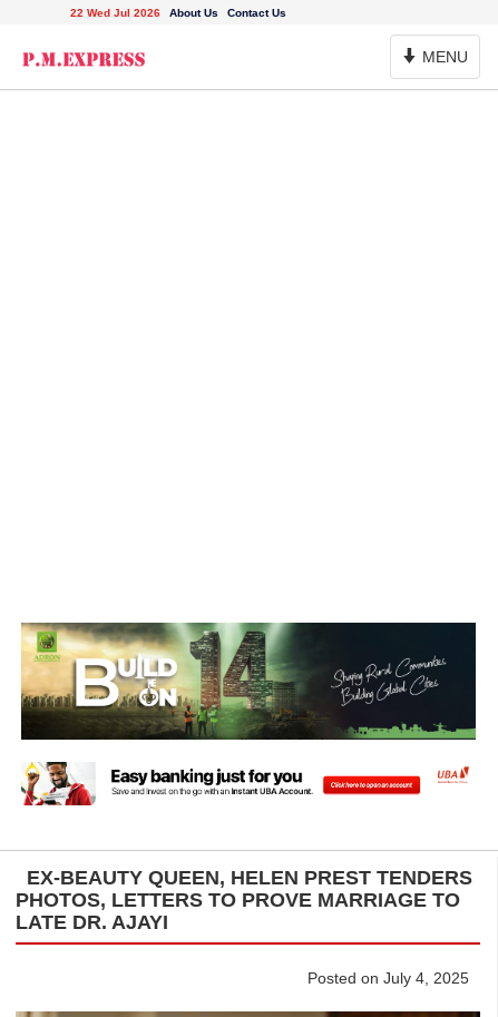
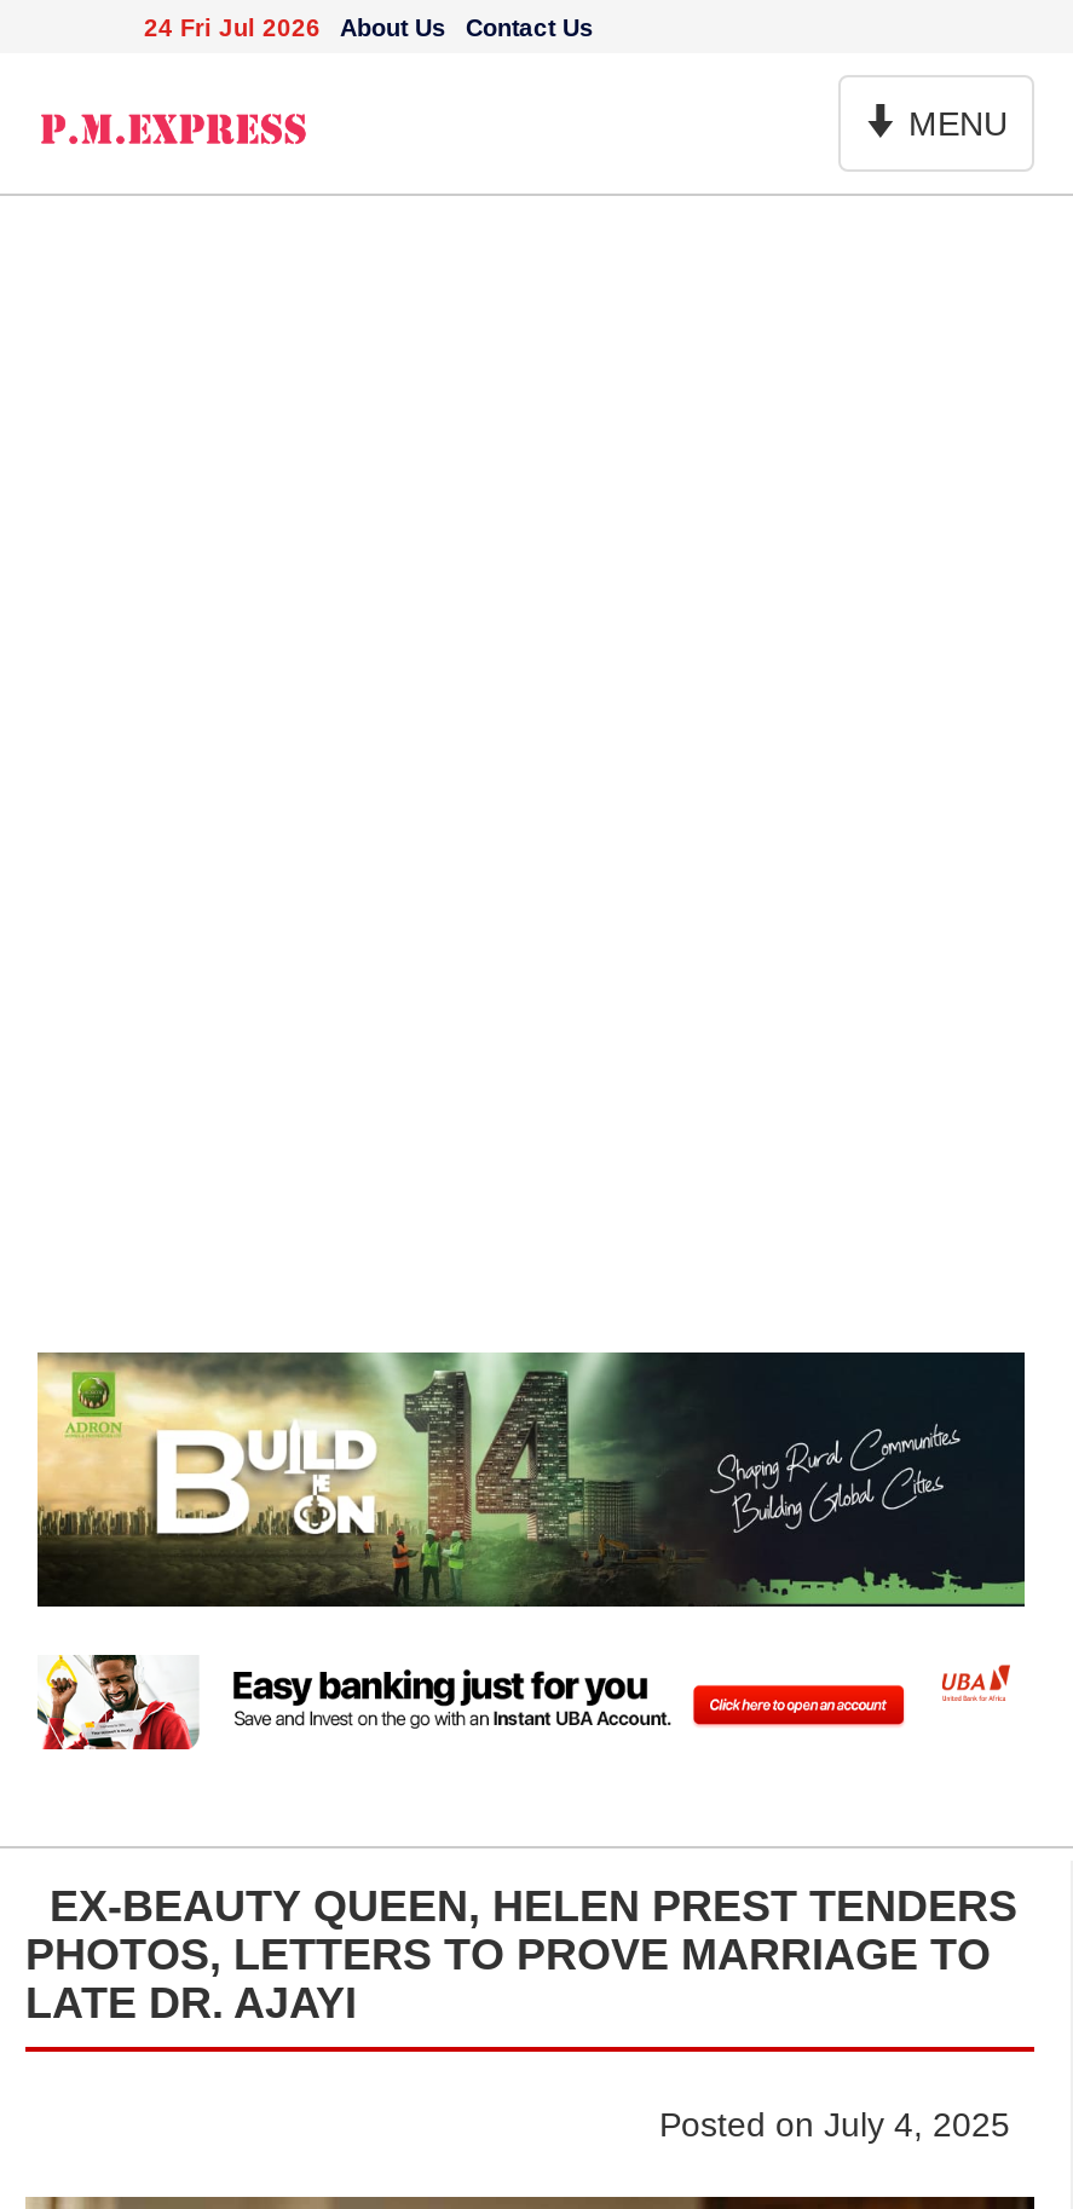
[70,7,286,19] 22 Wed Jul 2026 About Us Contact Us -> [144,15,594,41] 24 Fri Jul 2026 About Us Contact Us

